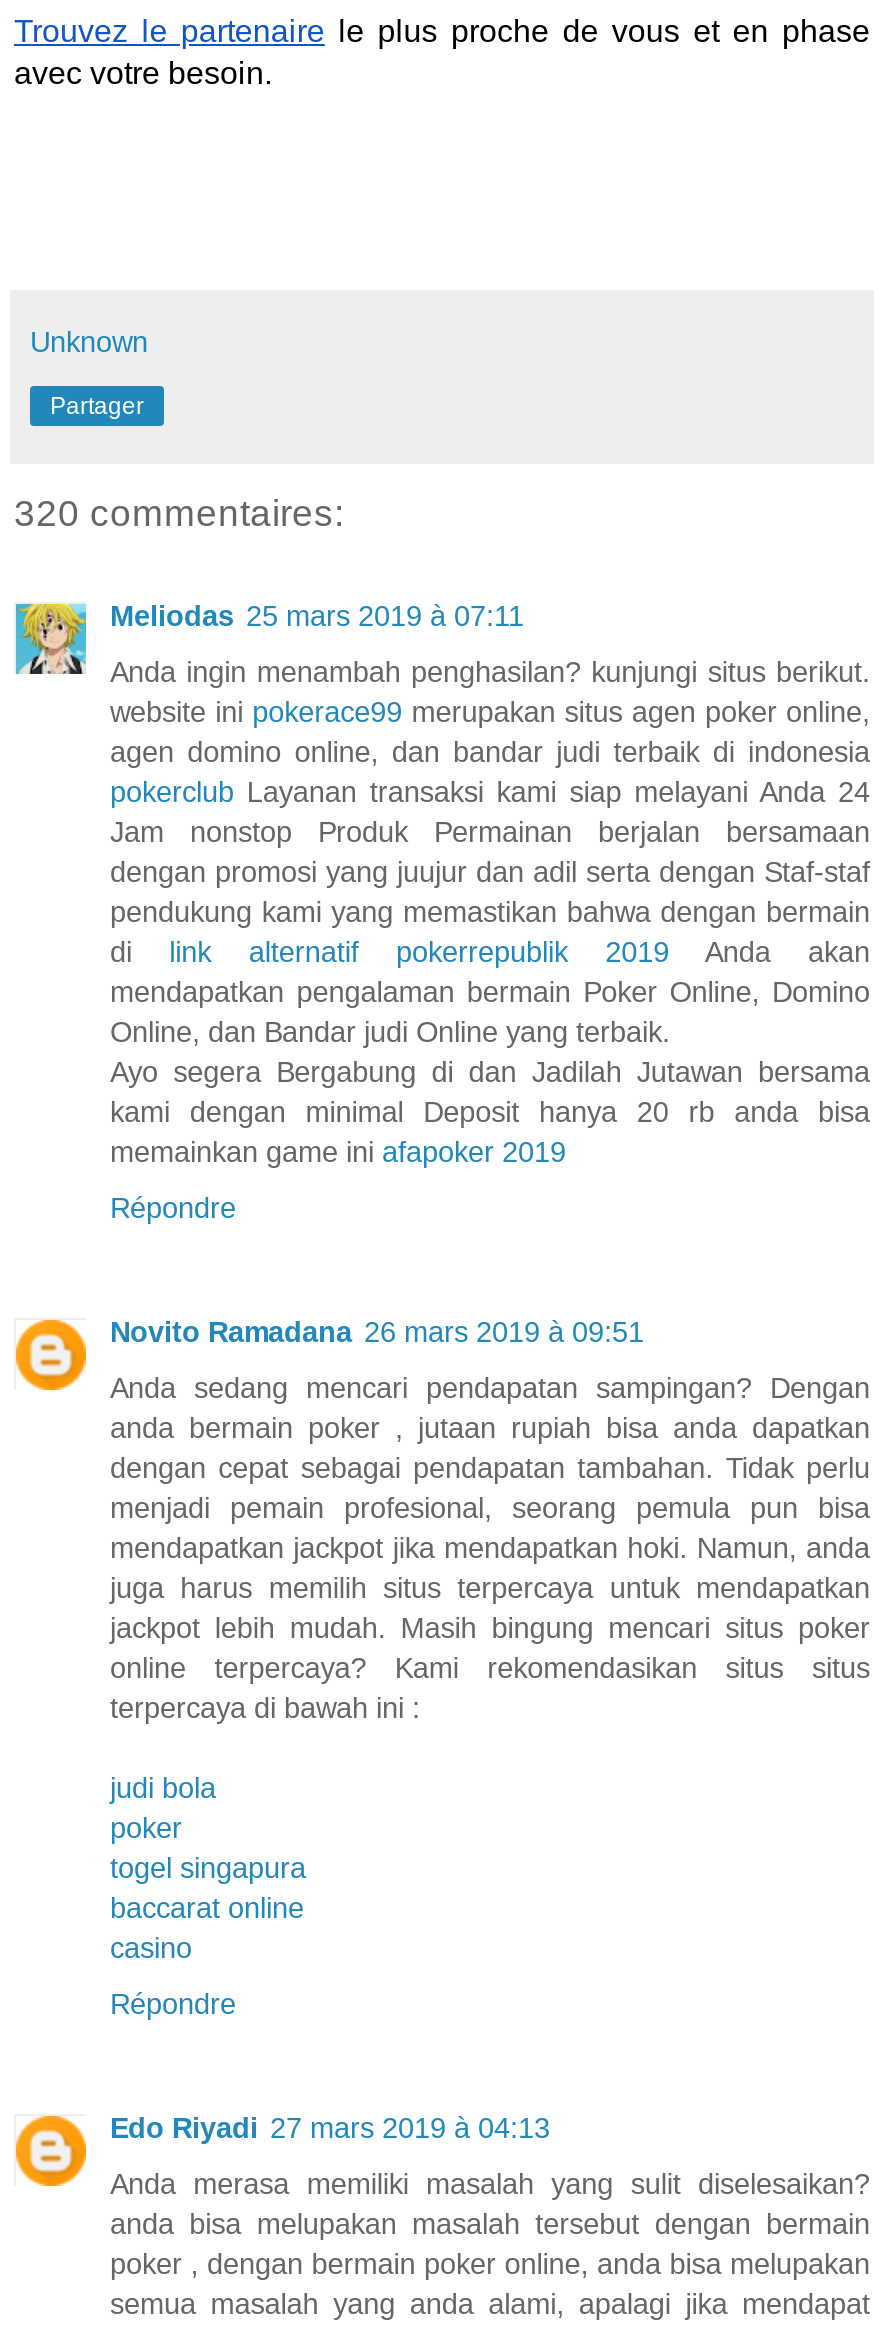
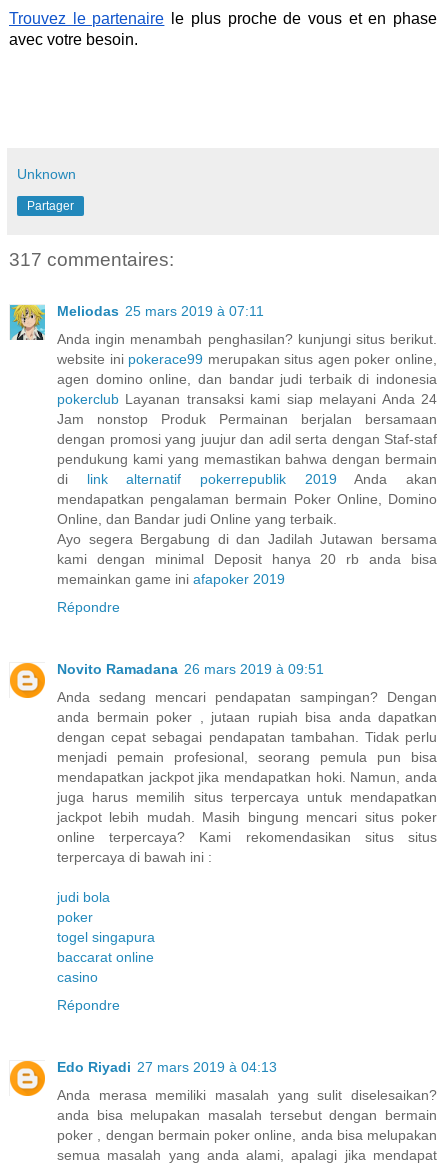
[14,492,344,534] 320 commentaires: -> [9,249,174,270] 317 commentaires:

